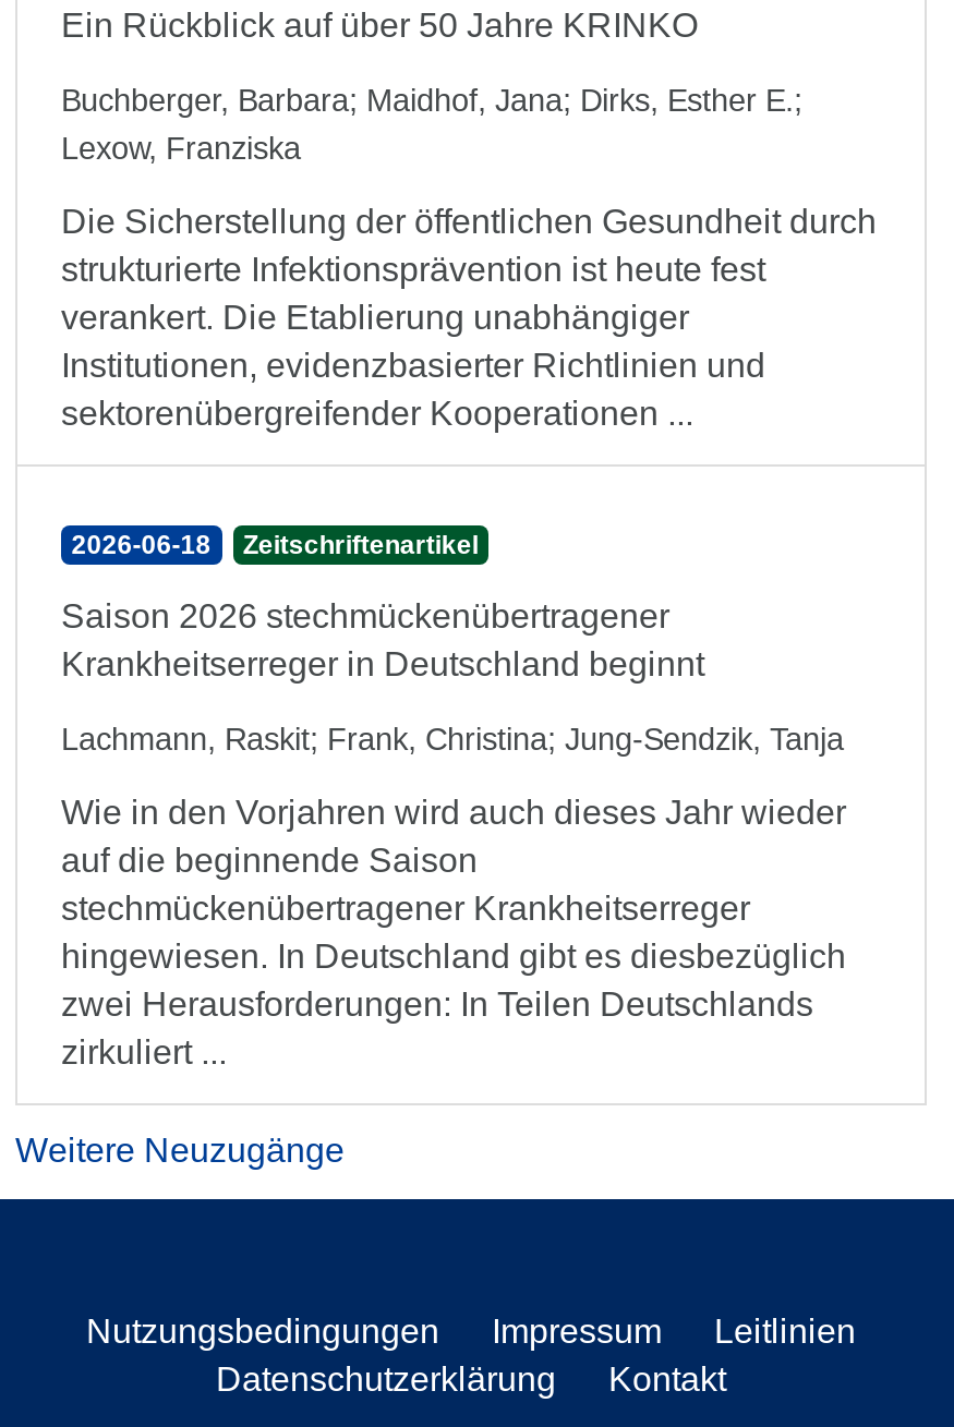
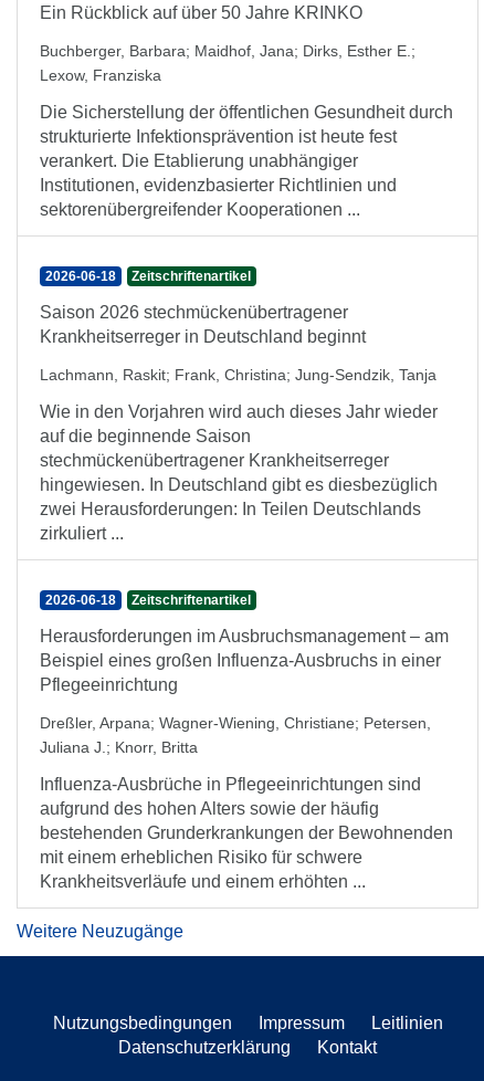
none -> [40,592,453,891] 2026-06-18 | Zeitschriftenartikel | Herausforderungen im Ausbruchsmanagement – am | Beispiel eines großen Influenza-Ausbruchs in einer | Pflegeeinrichtung | Dreßler, Arpana; Wagner-Wiening, Christiane; Petersen, | Juliana J.; Knorr, Britta | Influenza-Ausbrüche in Pflegeeinrichtungen sind | aufgrund des hohen Alters sowie der häufig | bestehenden Grunderkrankungen der Bewohnenden | mit einem erheblichen Risiko für schwere | Krankheitsverläufe und einem erhöhten ...

